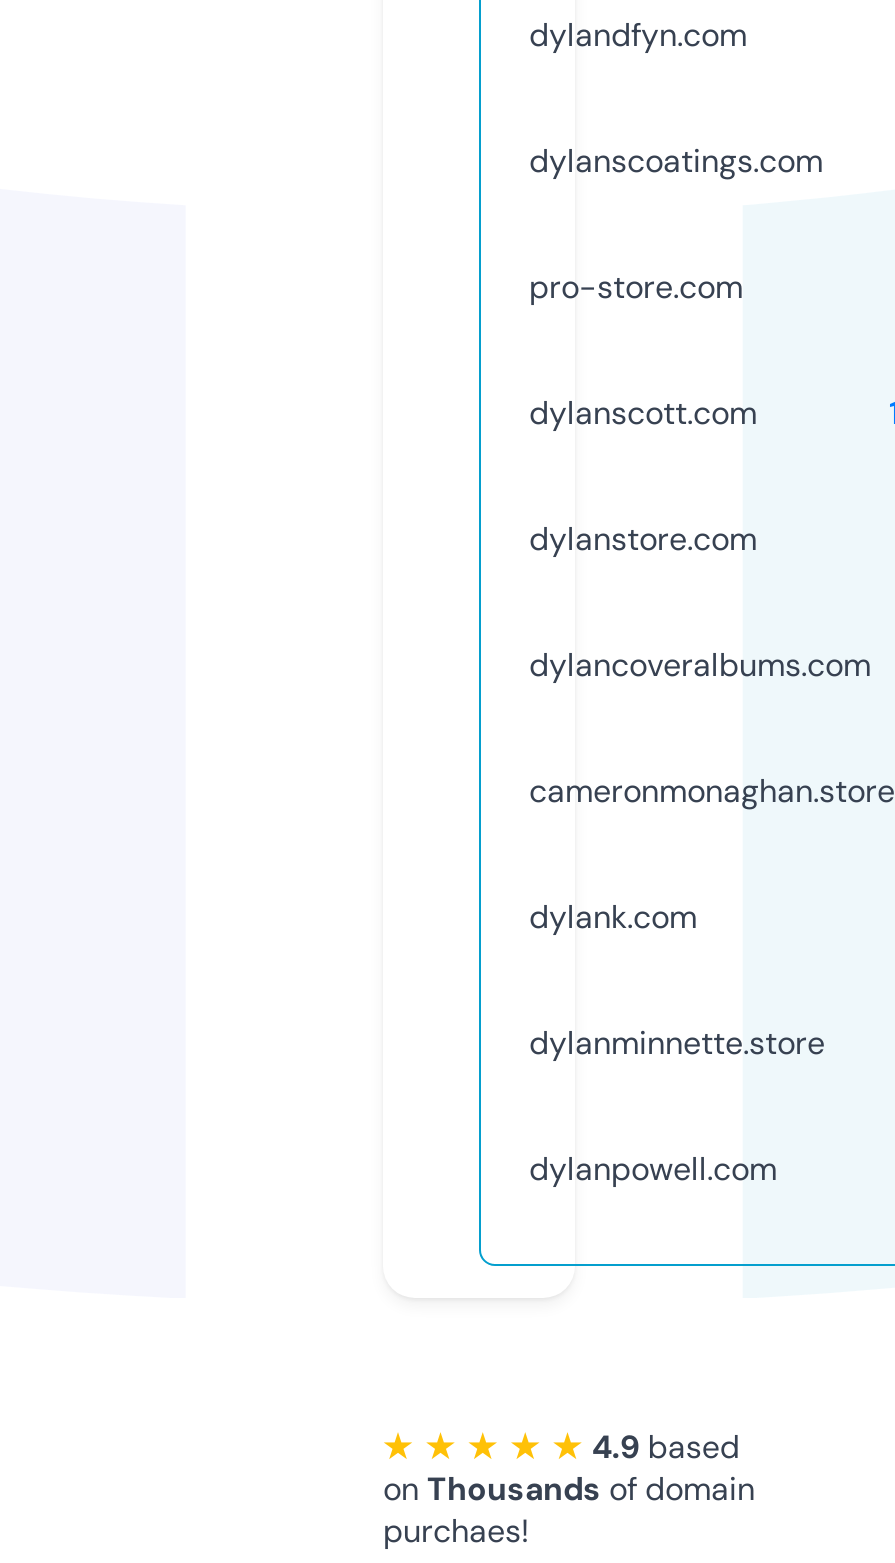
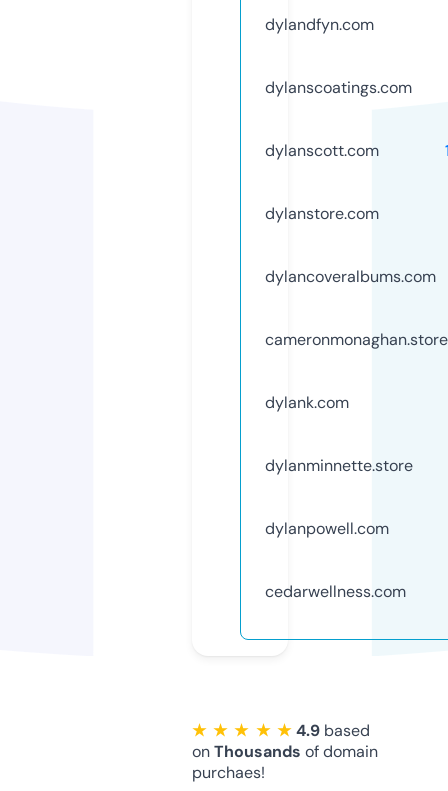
[529,266,743,308] pro-store.com -> none
moved [529,392,895,1190] -> [265,140,448,539]: dylanscott.com | dylanstore.com | dylancoveralbums.com | cameronmonaghan.store | dylank.com | dylanminnette.store | dylanpowell.com
none -> [265,581,406,602] cedarwellness.com

